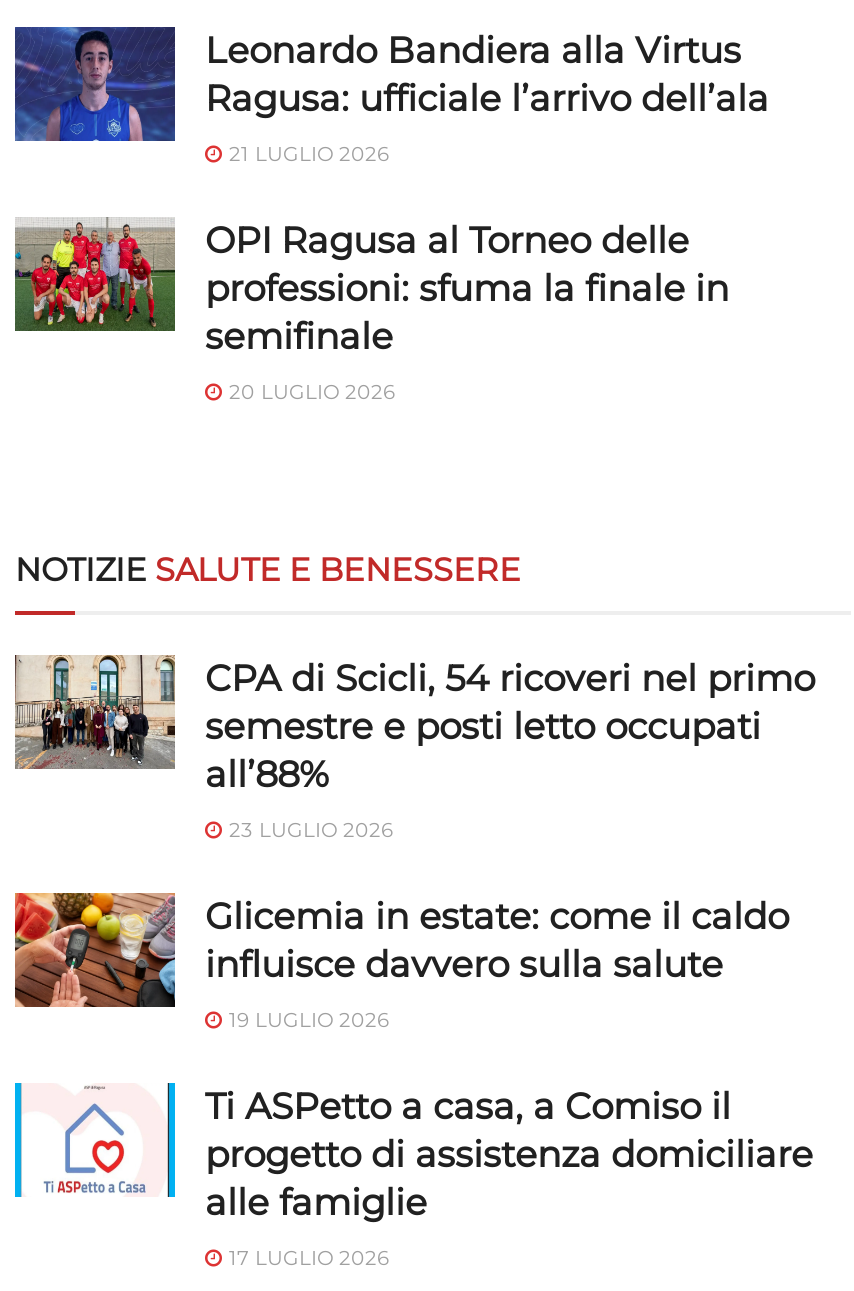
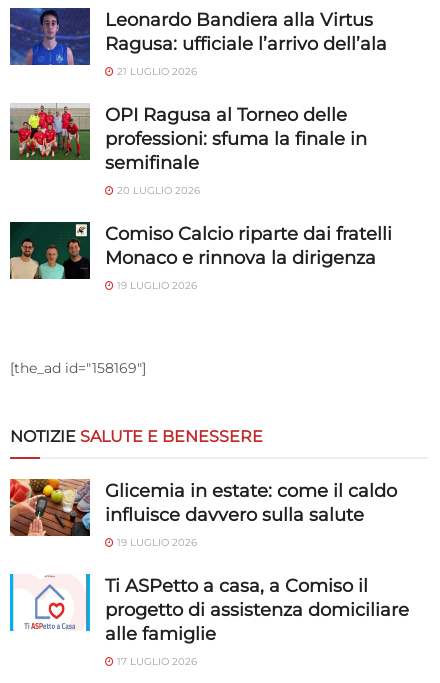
none -> [9,221,392,292] [image] | Comiso Calcio riparte dai fratelli | Monaco e rinnova la dirigenza | 19 LUGLIO 2026
none -> [10,359,146,377] [the_ad id="158169"]
moved [15,550,521,588] -> [10,427,263,446]: NOTIZIE SALUTE E BENESSERE
[15,656,815,842] [image] | CPA di Scicli, 54 ricoveri nel primo | semestre e posti letto occupati | all’88% | 23 LUGLIO 2026 -> none

